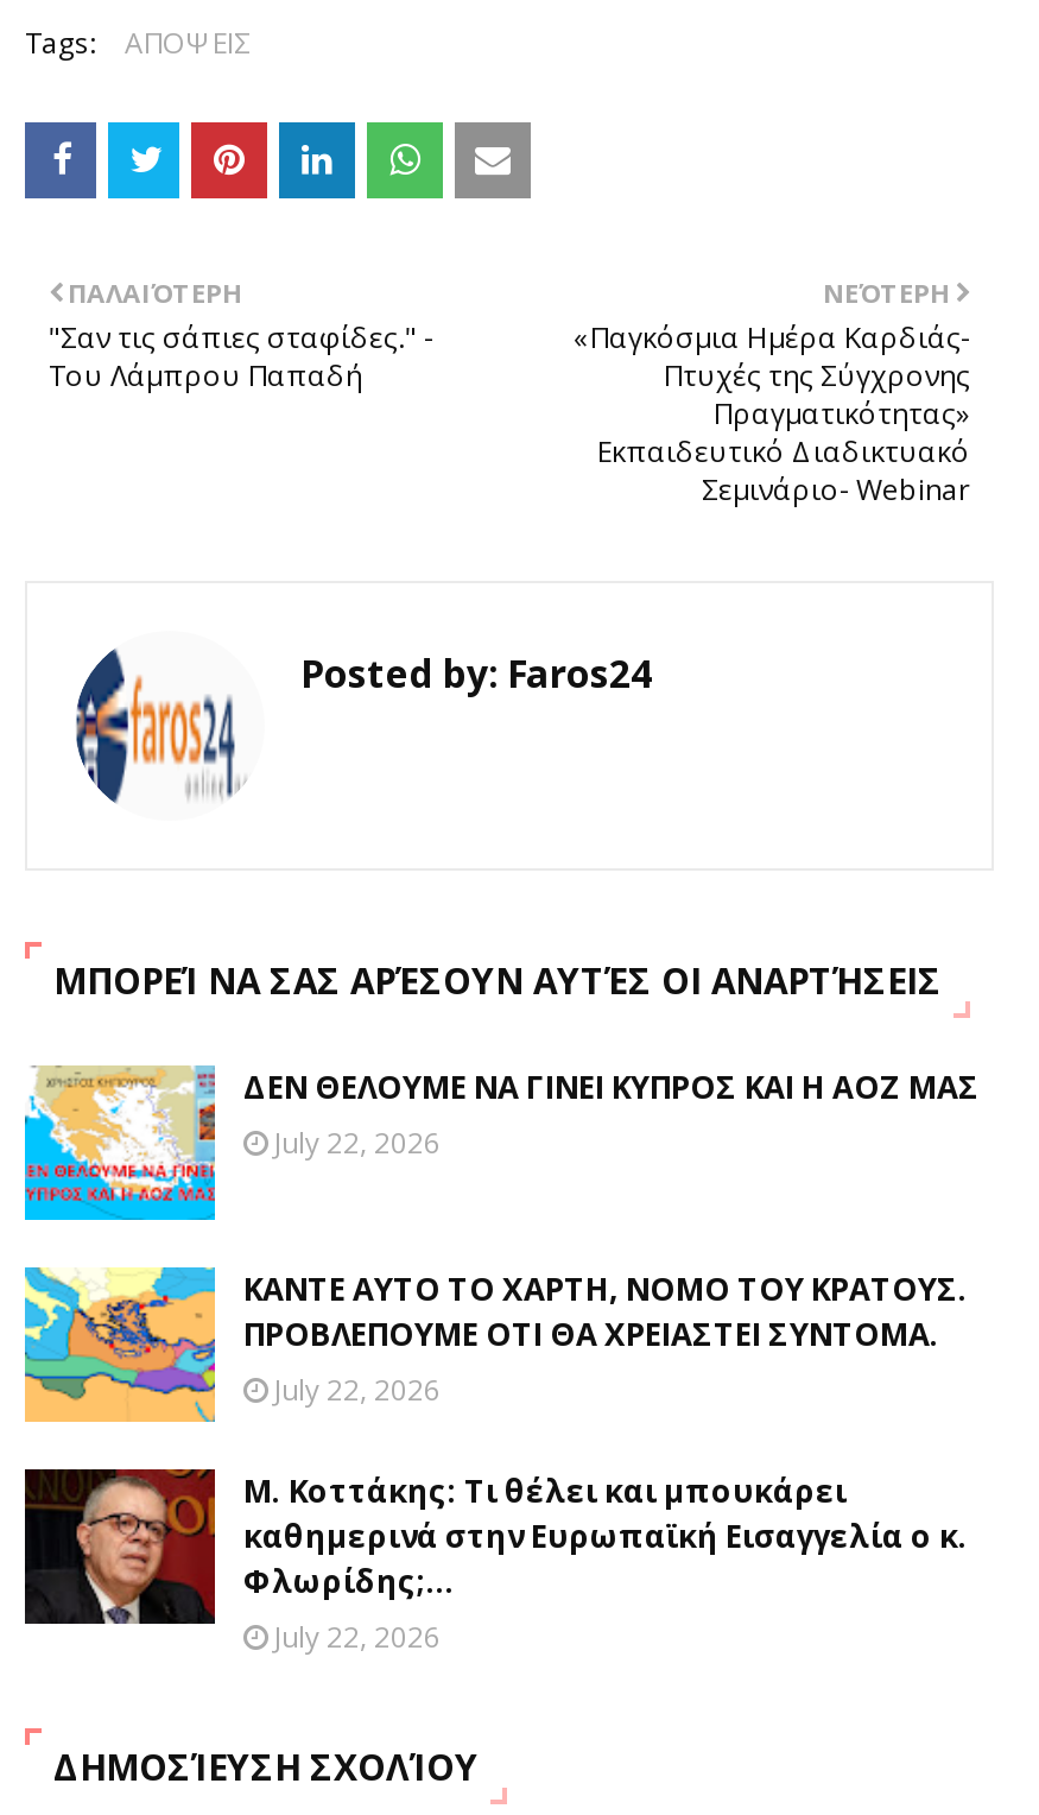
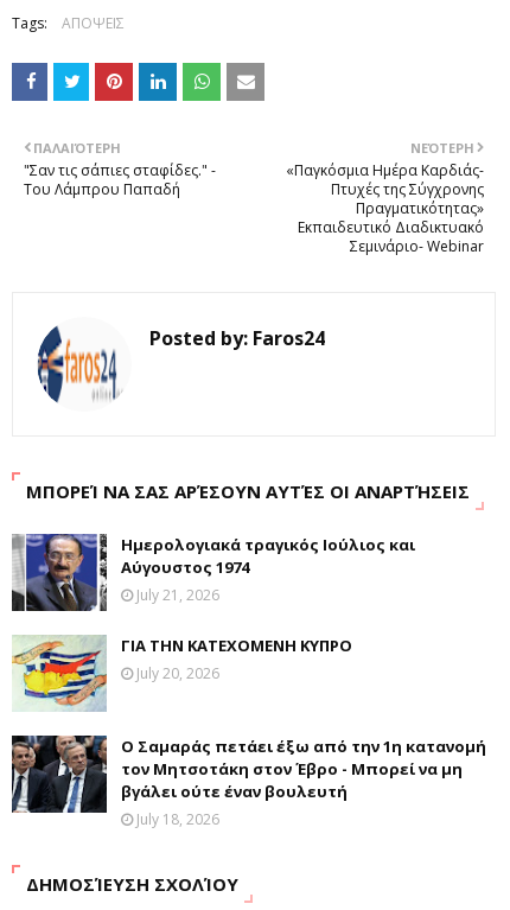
[23,1065,980,1222] [image] | ΔΕΝ ΘΕΛΟΥΜΕ ΝΑ ΓΙΝΕΙ ΚΥΠΡΟΣ ΚΑΙ Η ΑΟΖ ΜΑΣ | July 22, 2026 -> [11,533,415,612] [image] | Ημερολογιακά τραγικός Ιούλιος και | Αύγουστος 1974 | July 21, 2026
[23,1265,968,1424] [image] | ΚΑΝΤΕ ΑΥΤΟ ΤΟ ΧΑΡΤΗ, ΝΟΜΟ ΤΟΥ ΚΡΑΤΟΥΣ. | ΠΡΟΒΛΕΠΟΥΜΕ ΟΤΙ ΘΑ ΧΡΕΙΑΣΤΕΙ ΣΥΝΤΟΜΑ. | July 22, 2026 -> [11,635,352,712] [image] | ΓΙΑ ΤΗΝ ΚΑΤΕΧΟΜΕΝΗ ΚΥΠΡΟ | July 20, 2026
[23,1467,968,1658] [image] | Μ. Κοττάκης: Τι θέλει και μπουκάρει | καθημερινά στην Ευρωπαϊκή Εισαγγελία ο κ. | Φλωρίδης;... | July 22, 2026 -> [11,734,486,830] [image] | Ο Σαμαράς πετάει έξω από την 1η κατανομή | τον Μητσοτάκη στον Έβρο - Μπορεί να μη | βγάλει ούτε έναν βουλευτή | July 18, 2026

